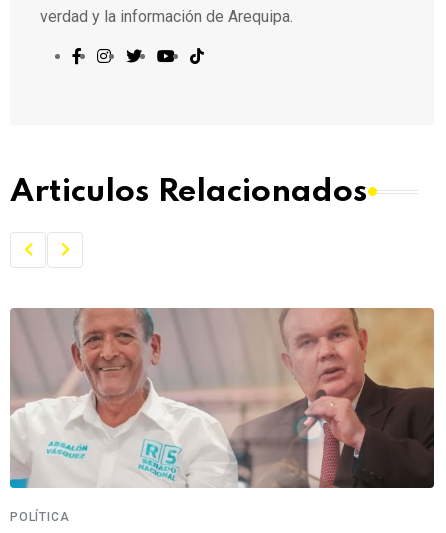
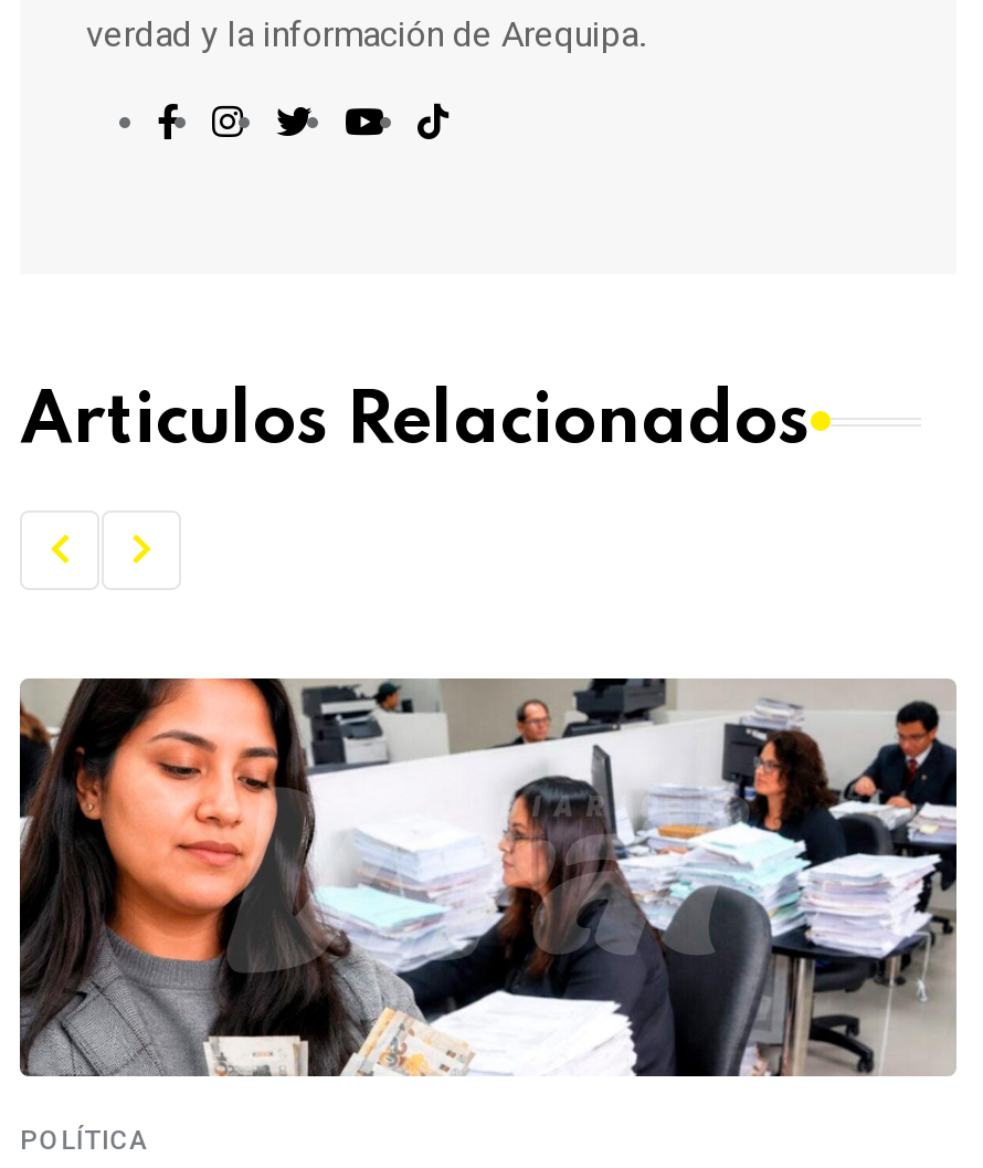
[9,308,435,489] [image] -> [18,676,959,1078] [image]

